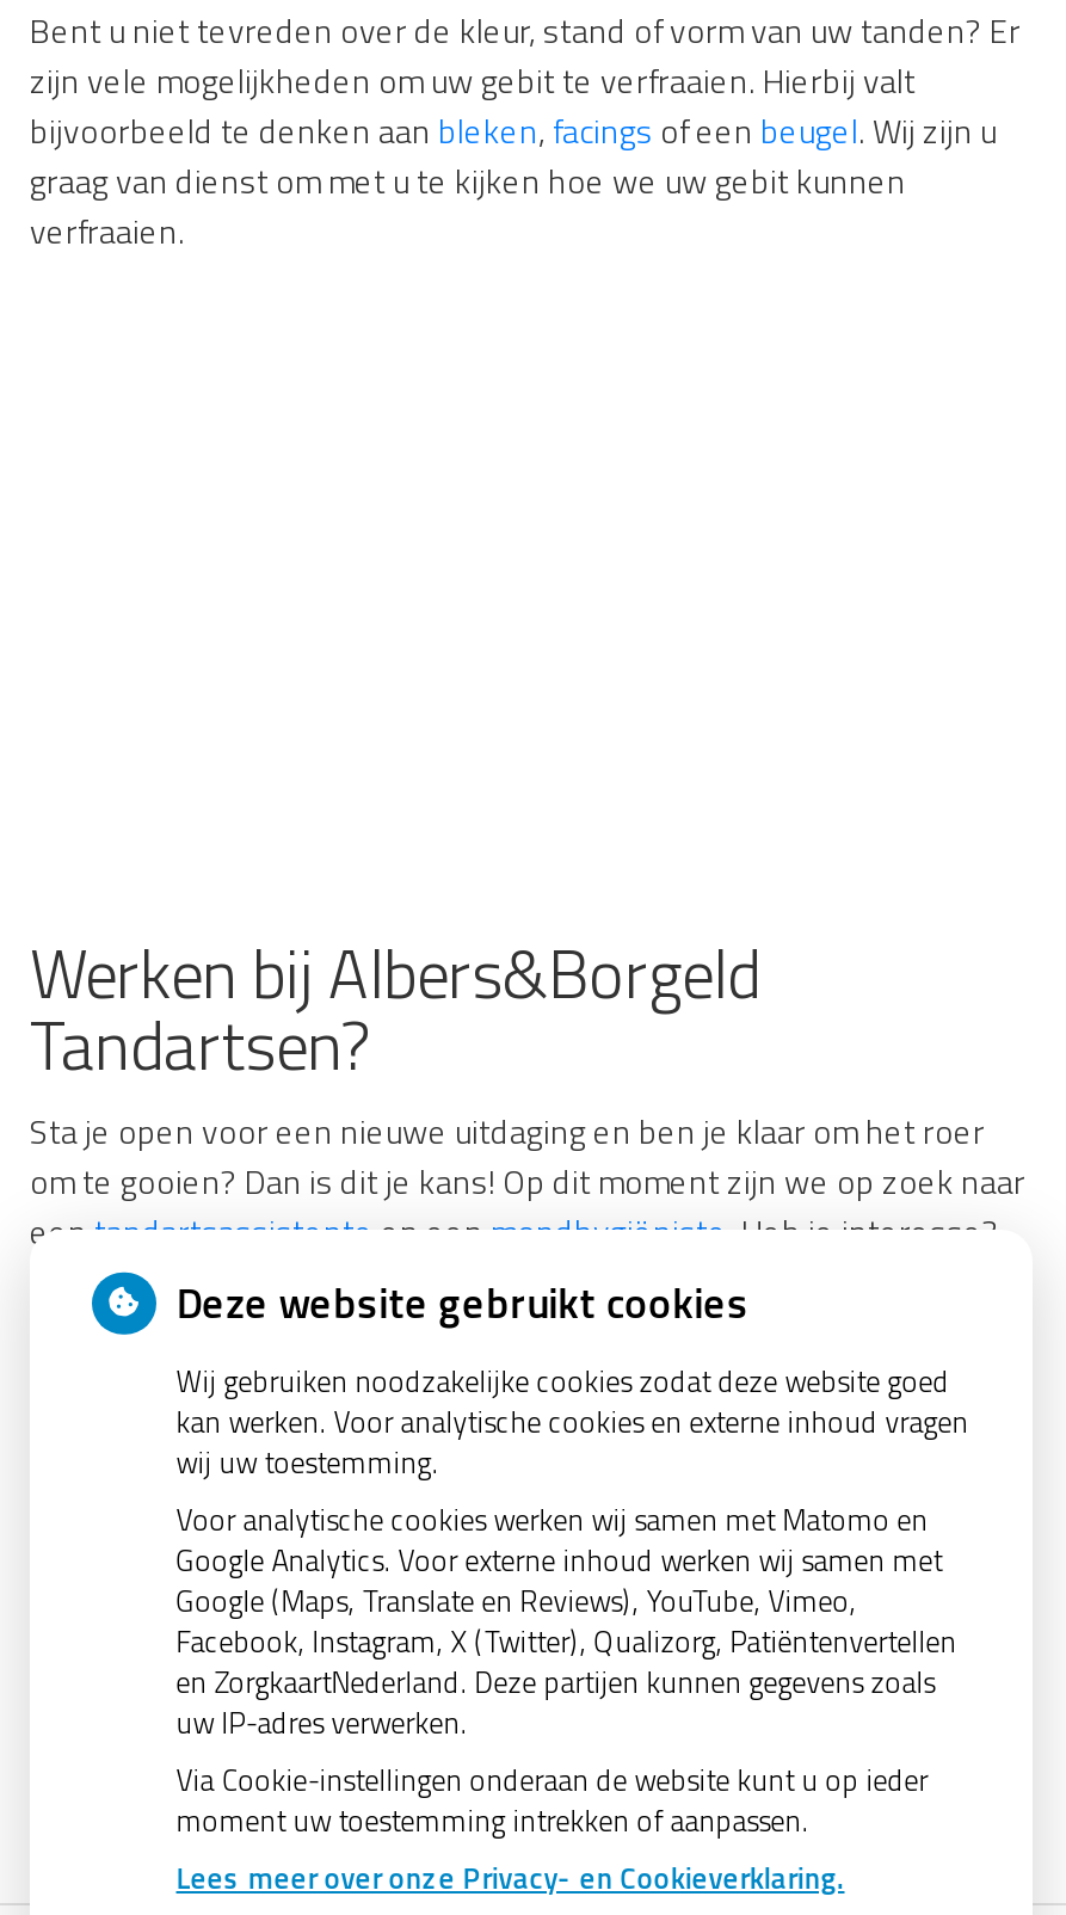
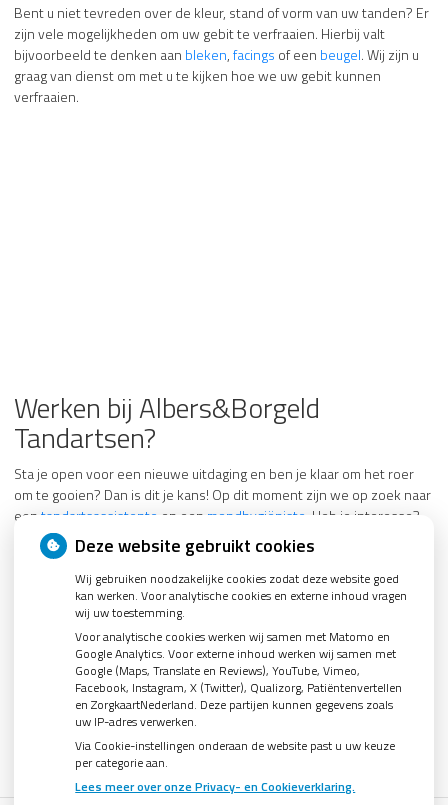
[176,1756,928,1842] Via Cookie-instellingen onderaan de website kunt u op ieder | moment uw toestemming intrekken of aanpassen. -> [75,735,395,771] Via Cookie-instellingen onderaan de website past u uw keuze | per categorie aan.

